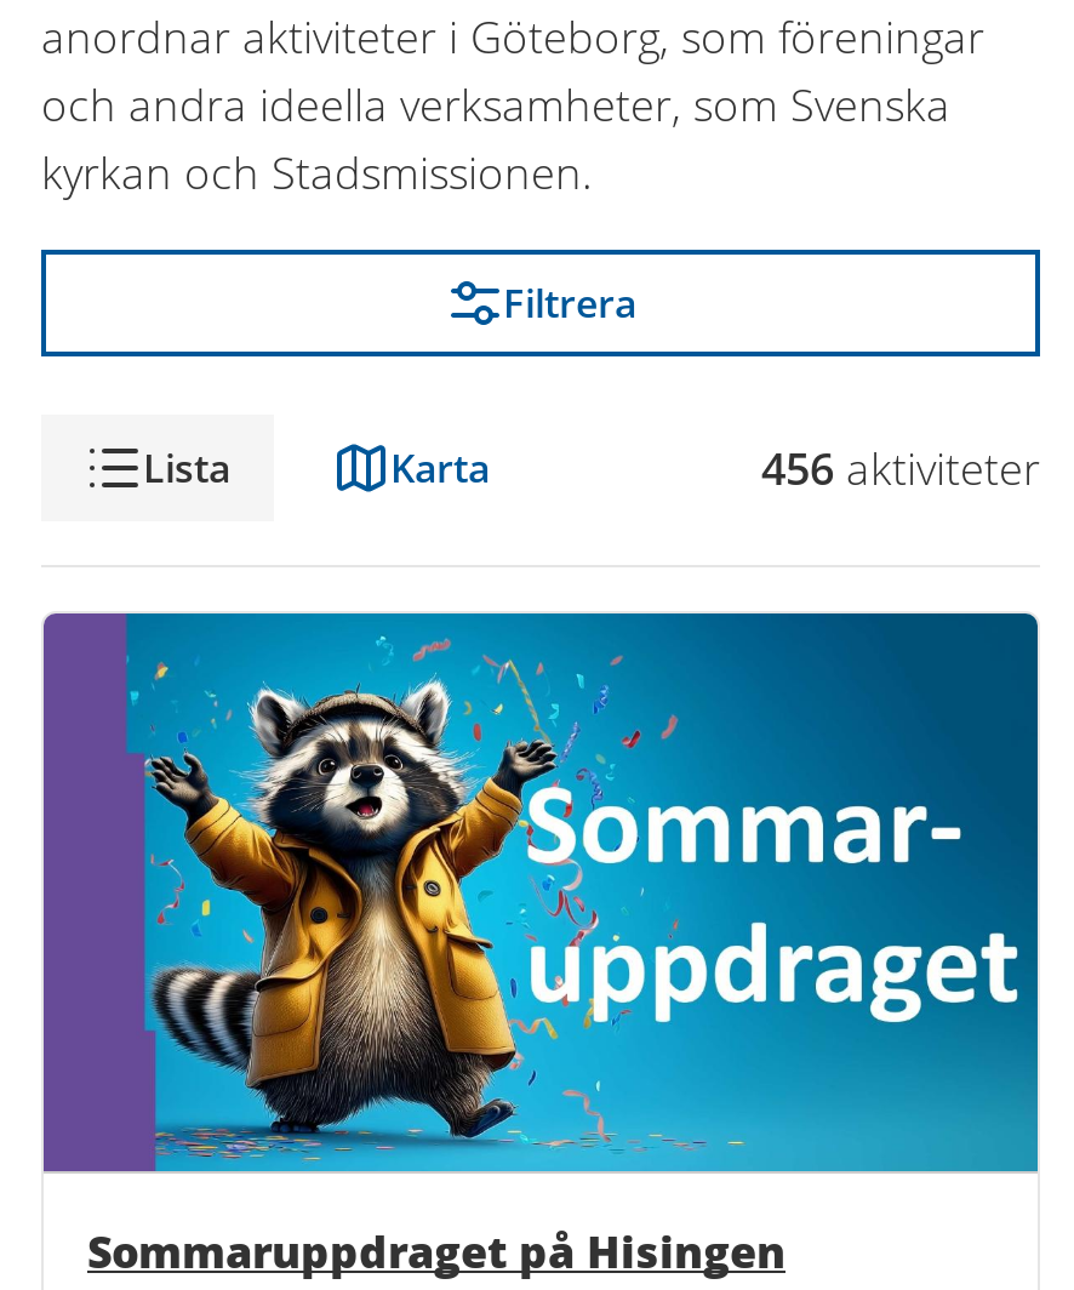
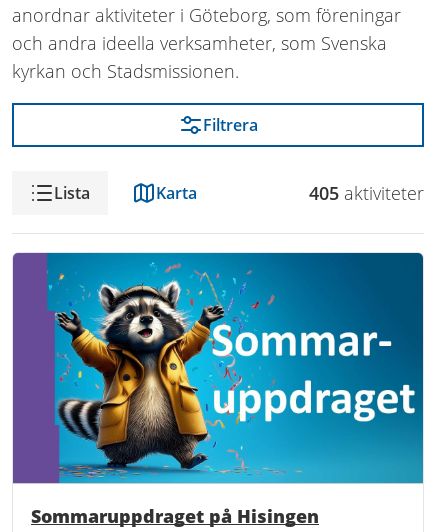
[761,439,1040,497] 456 aktiviteter -> [309,181,424,205] 405 aktiviteter

